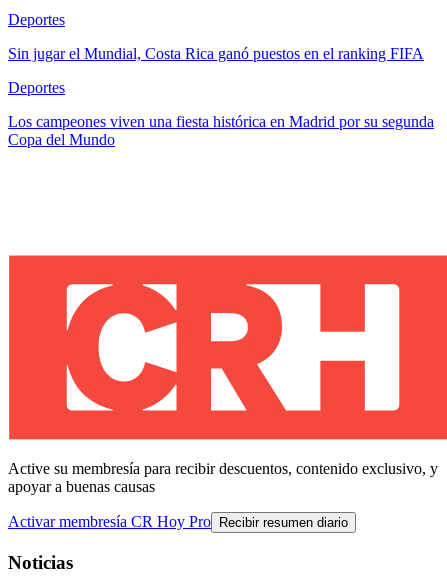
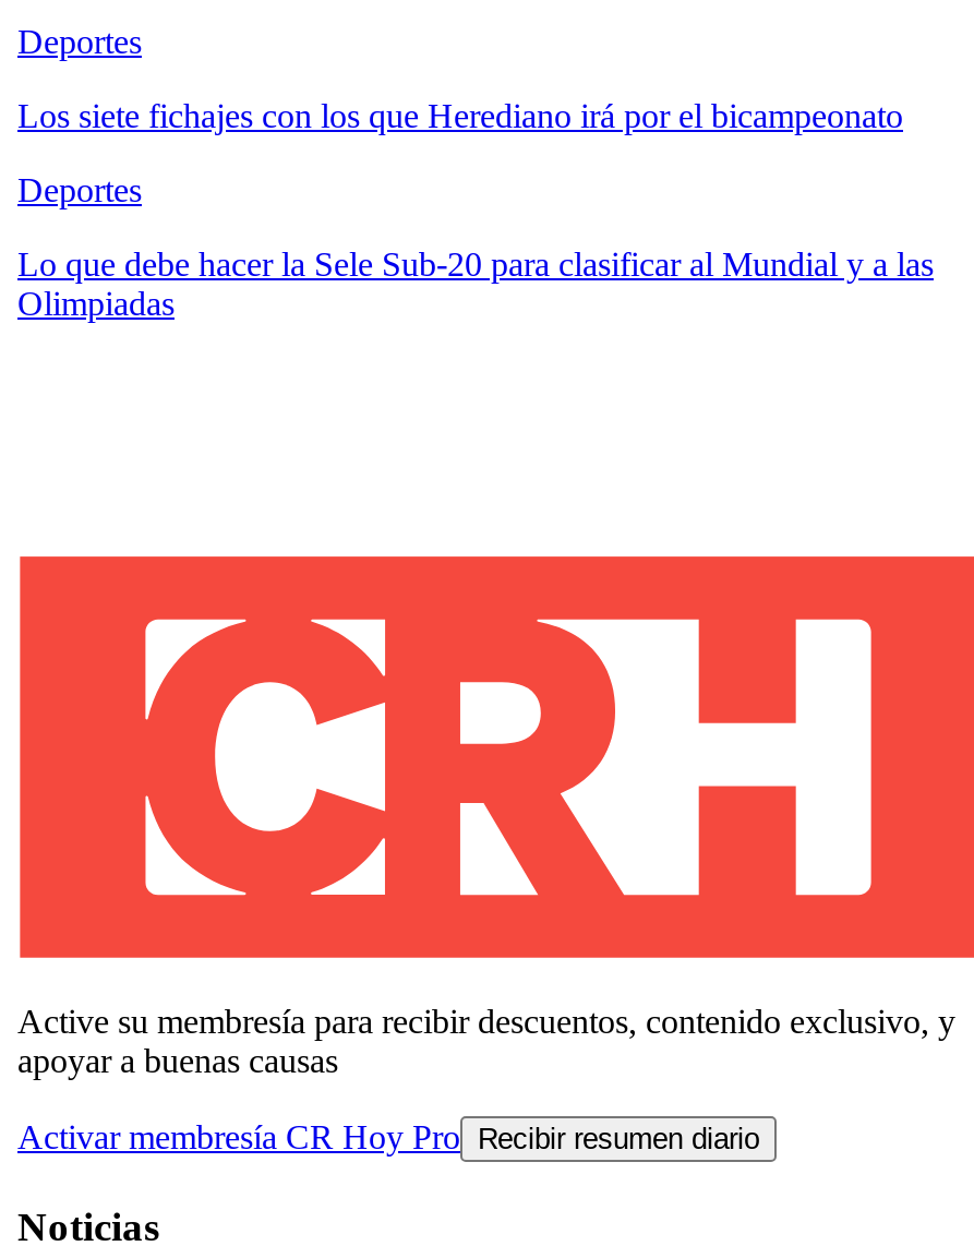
[8,45,424,62] Sin jugar el Mundial, Costa Rica ganó puestos en el ranking FIFA -> [17,97,903,134] Los siete fichajes con los que Herediano irá por el bicampeonato
[8,113,434,148] Los campeones viven una fiesta histórica en Madrid por su segunda | Copa del Mundo -> [17,246,934,322] Lo que debe hacer la Sele Sub-20 para clasificar al Mundial y a las | Olimpiadas

